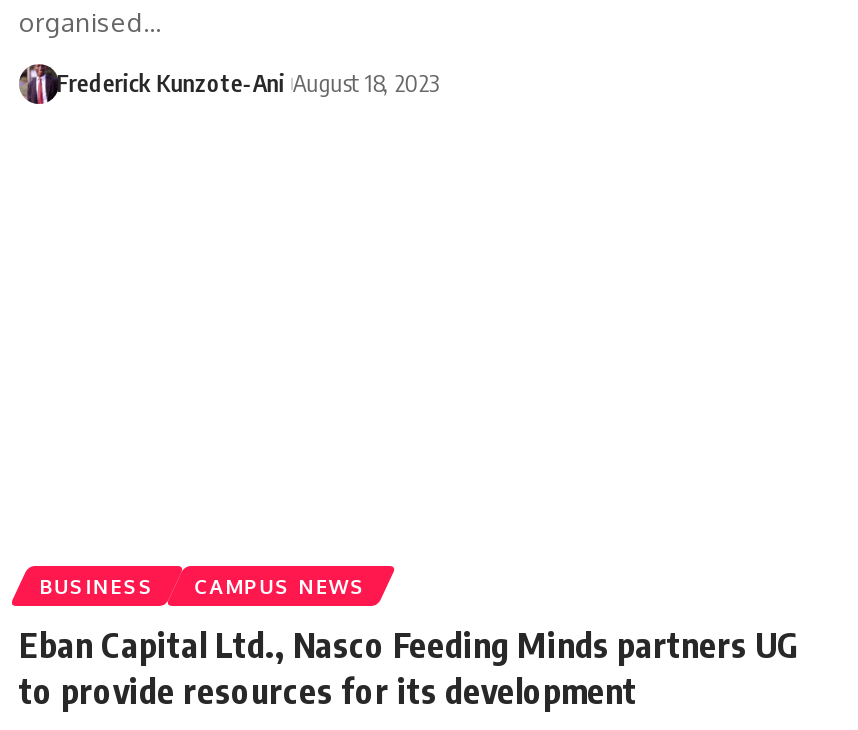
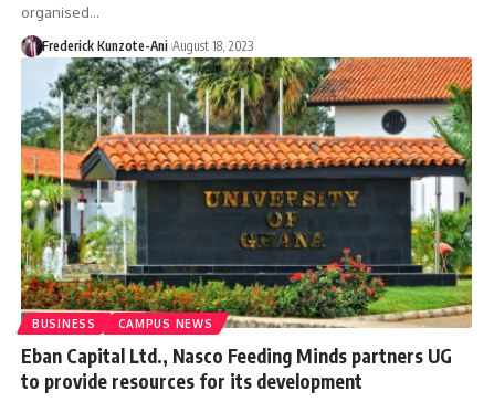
none -> [20,56,473,329] [image]

